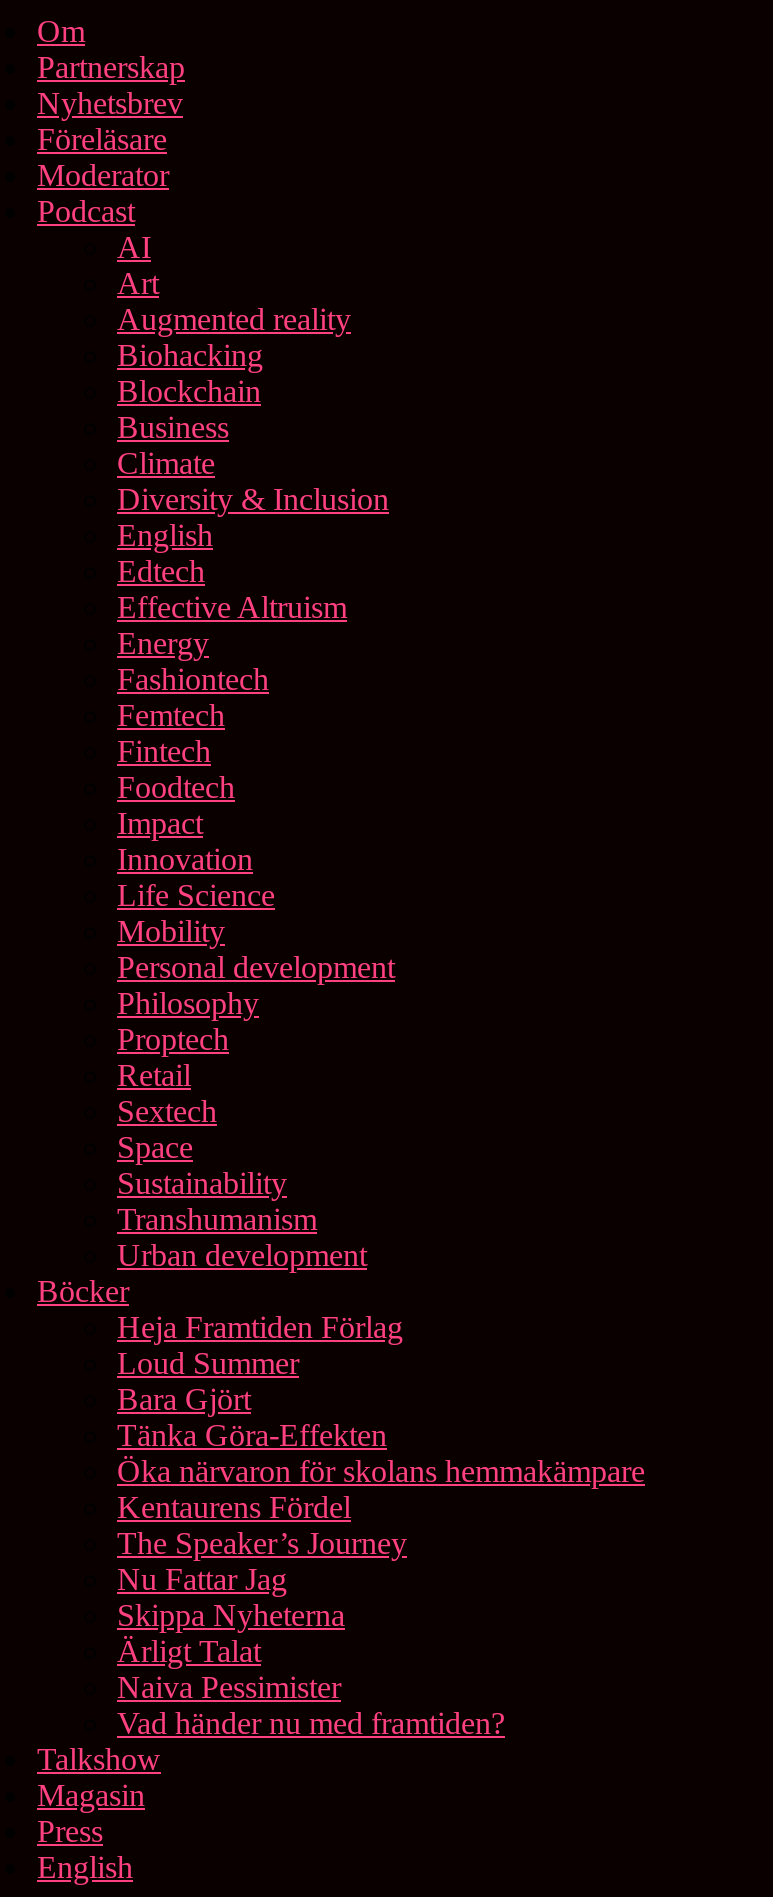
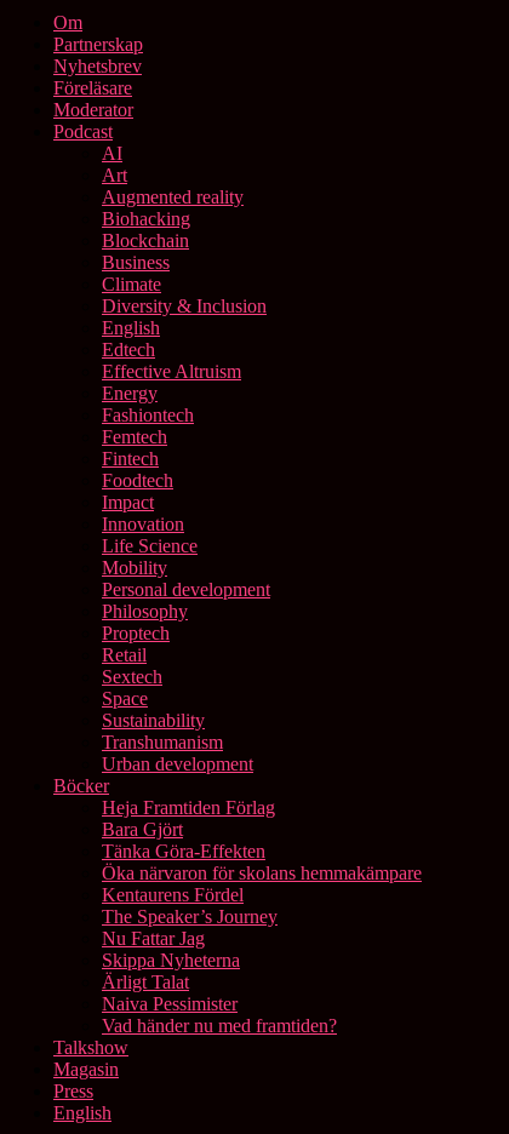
[117,1346,299,1380] Loud Summer -> none

